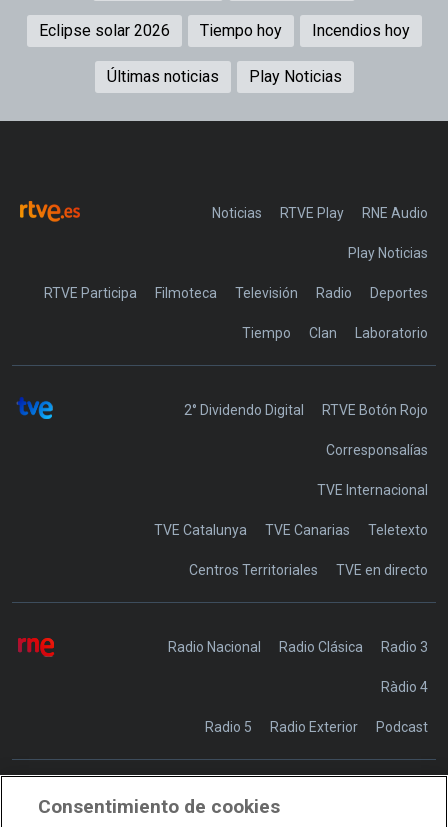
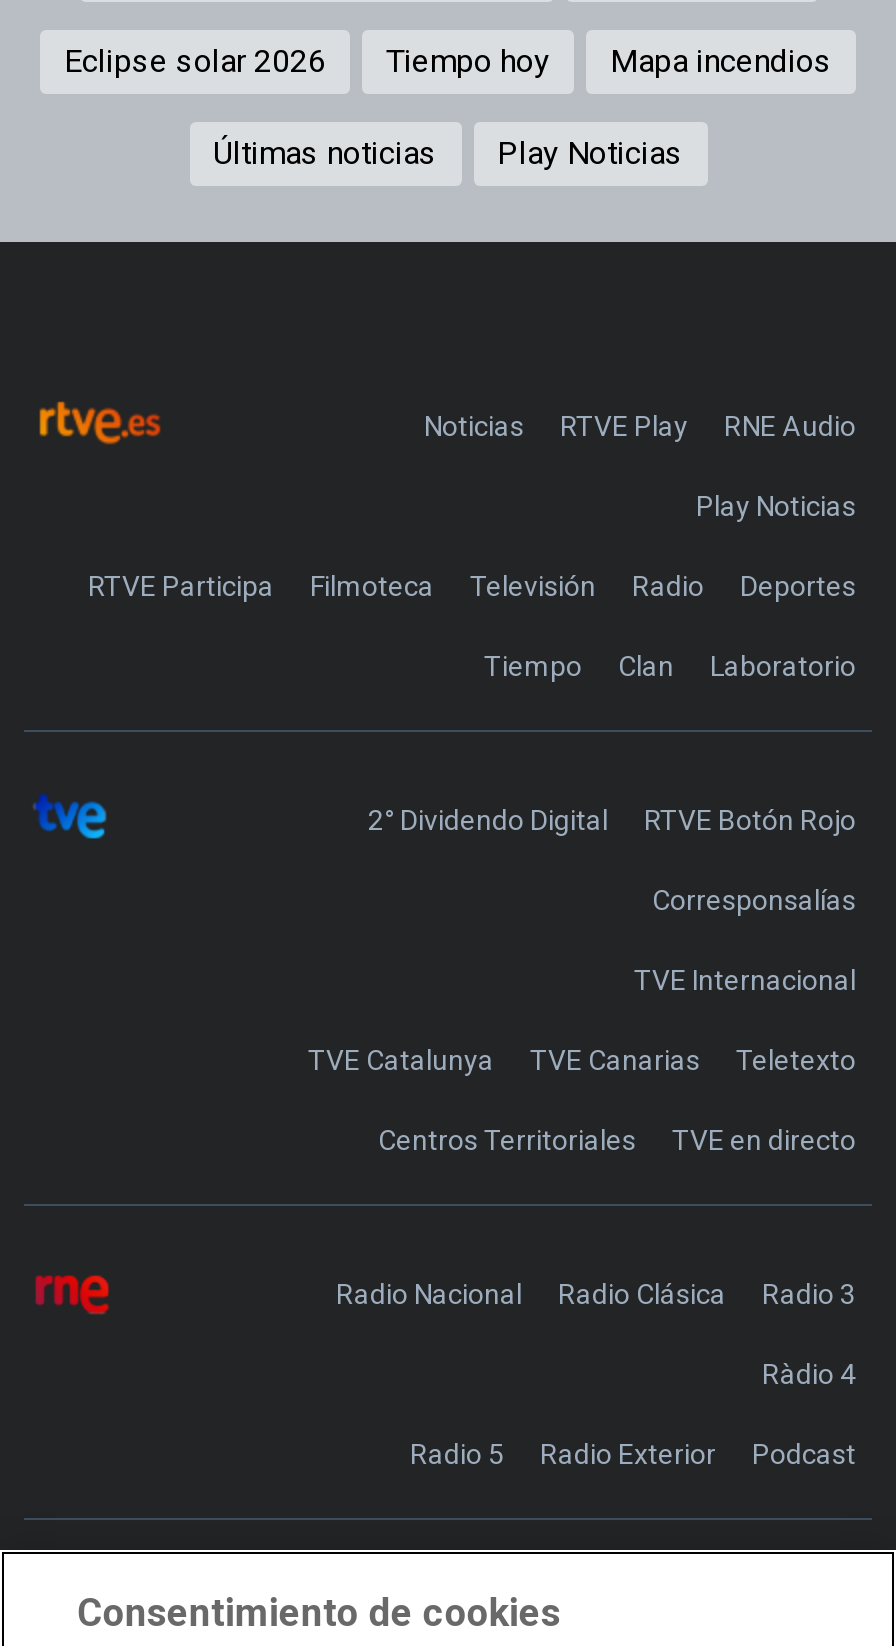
[311,21,409,40] Incendios hoy -> [610,41,832,79] Mapa incendios

